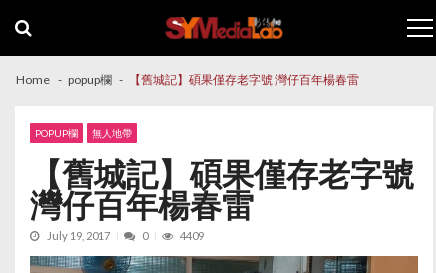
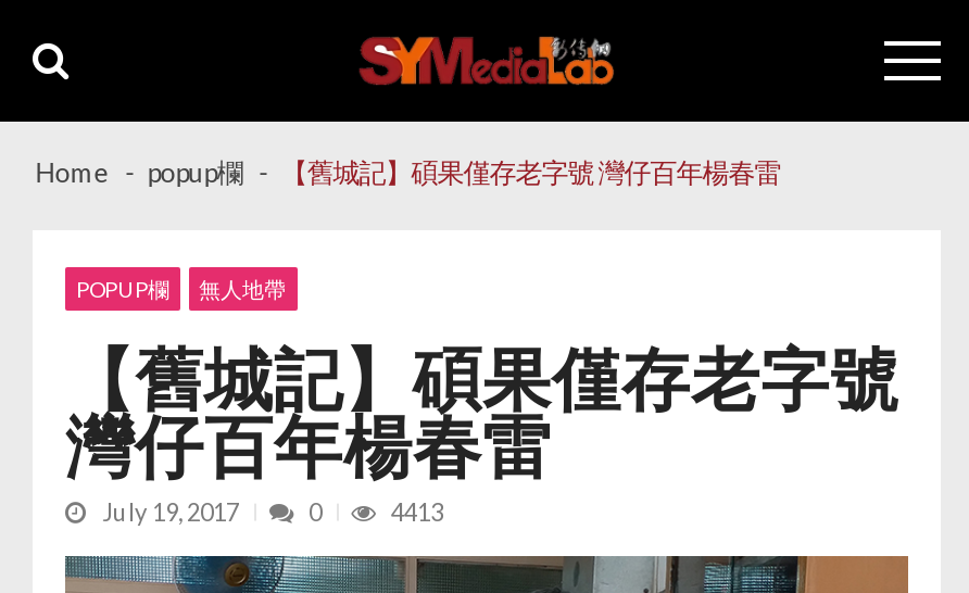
[180,229,204,242] 4409 -> [391,499,443,527] 4413

